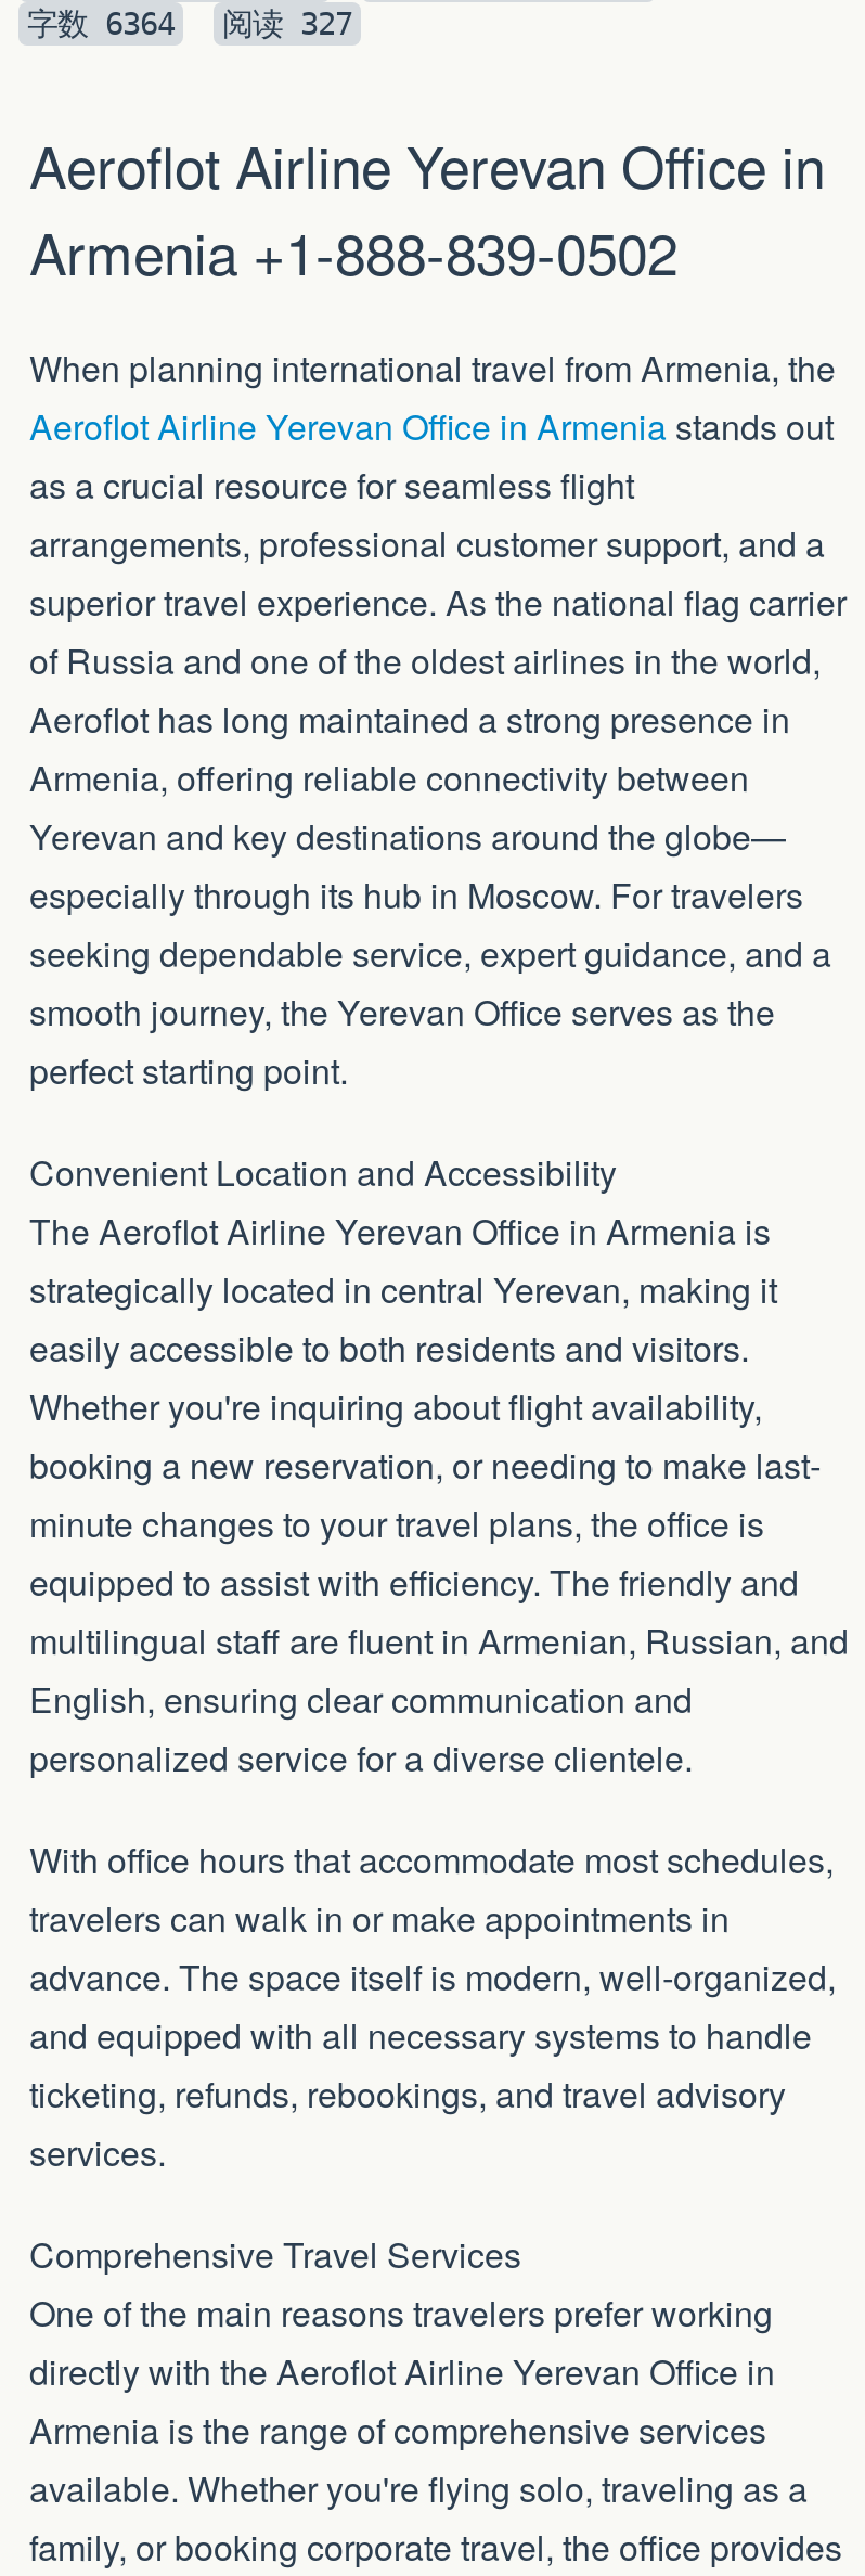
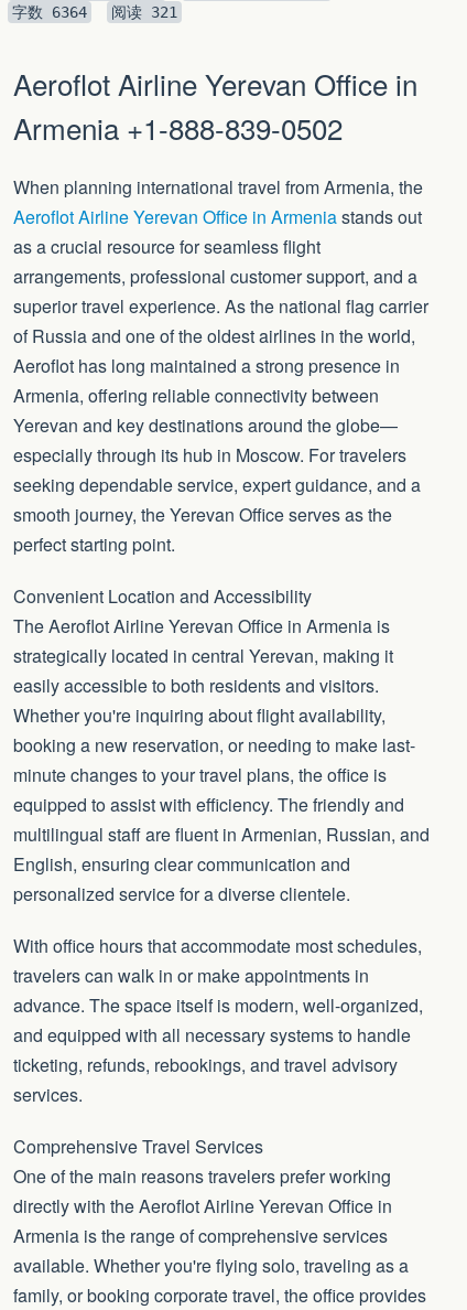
[27,7,352,41] 字数6364 阅读327 -> [12,3,177,21] 字数6364 阅读321

